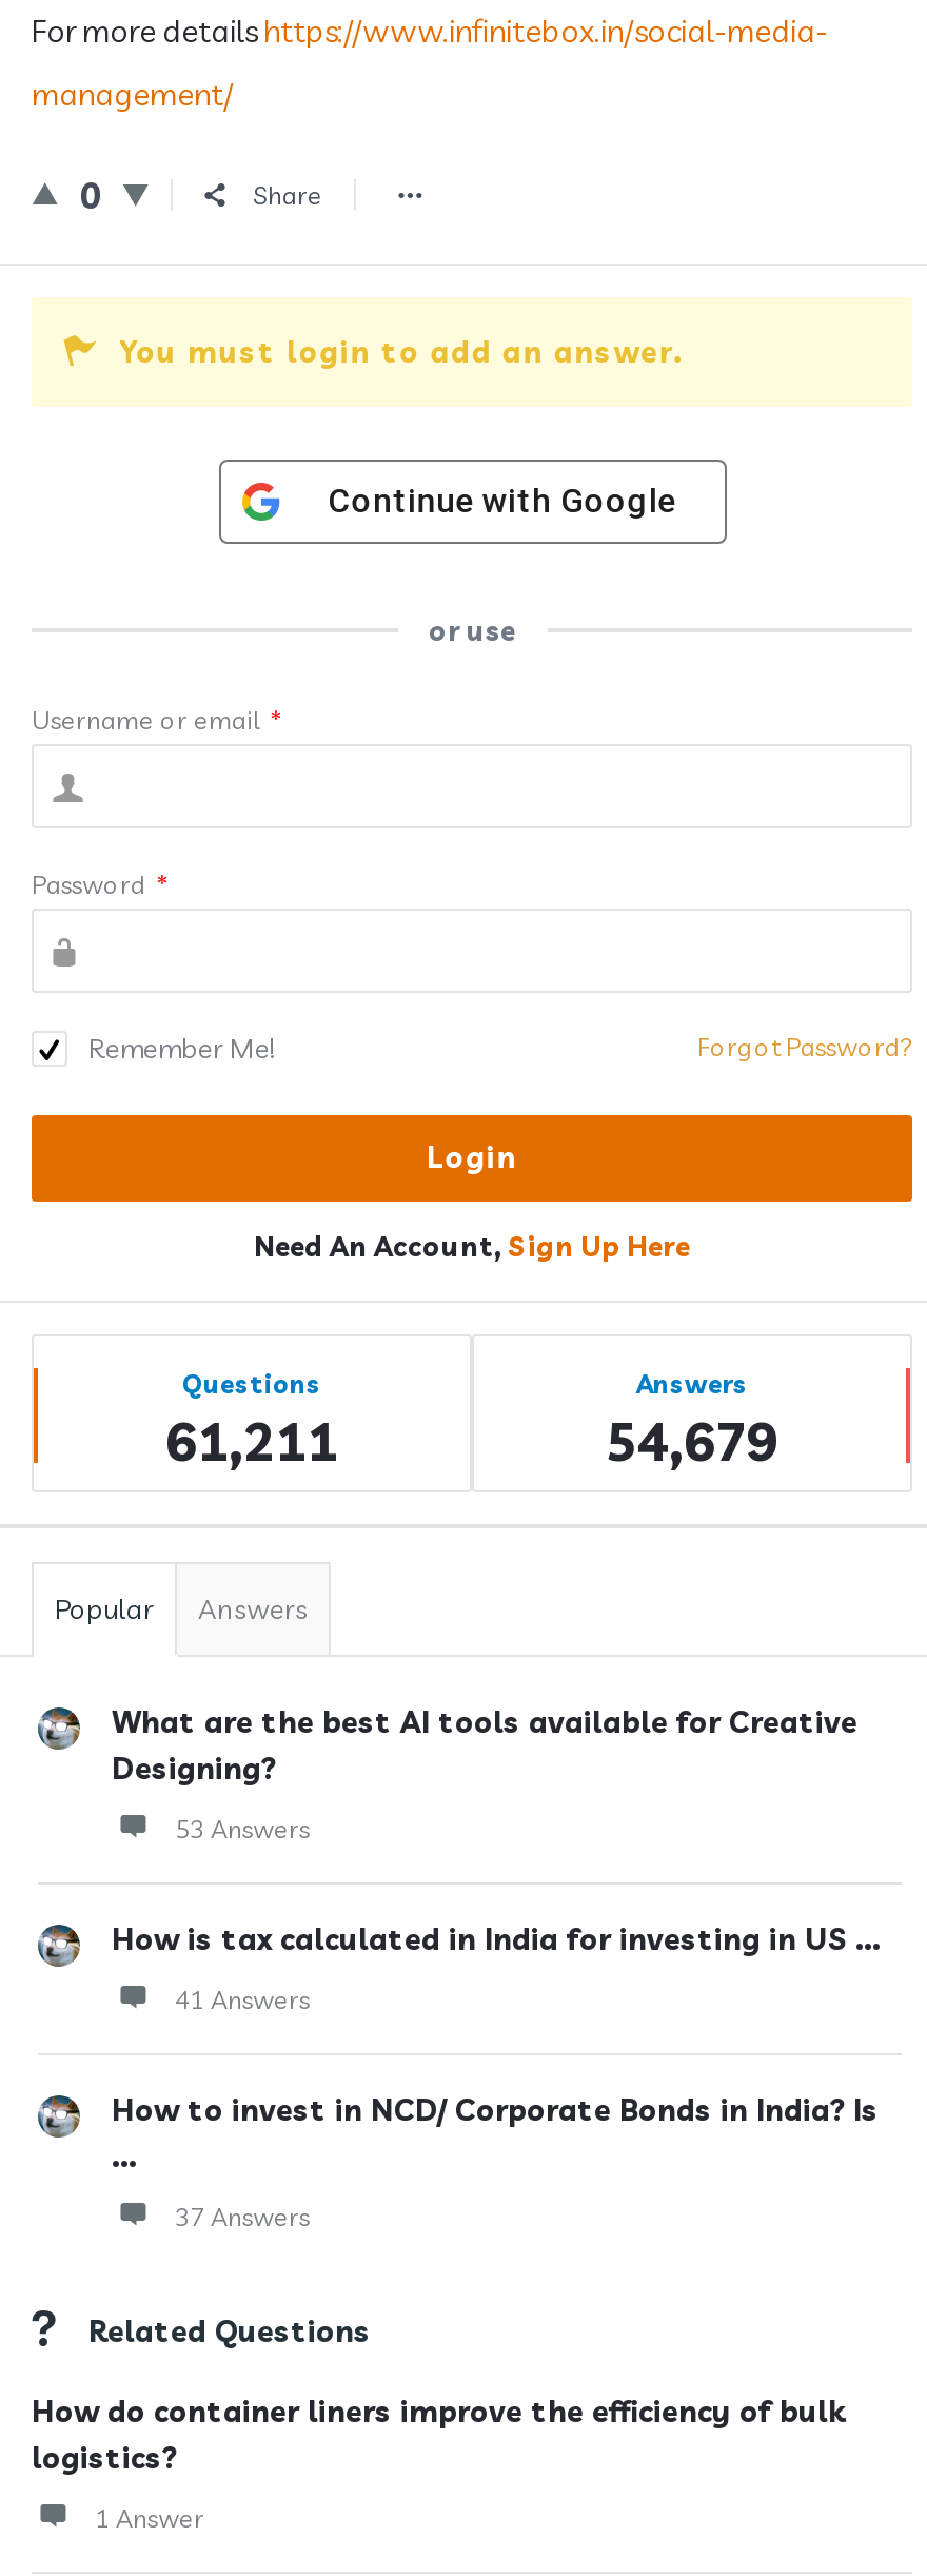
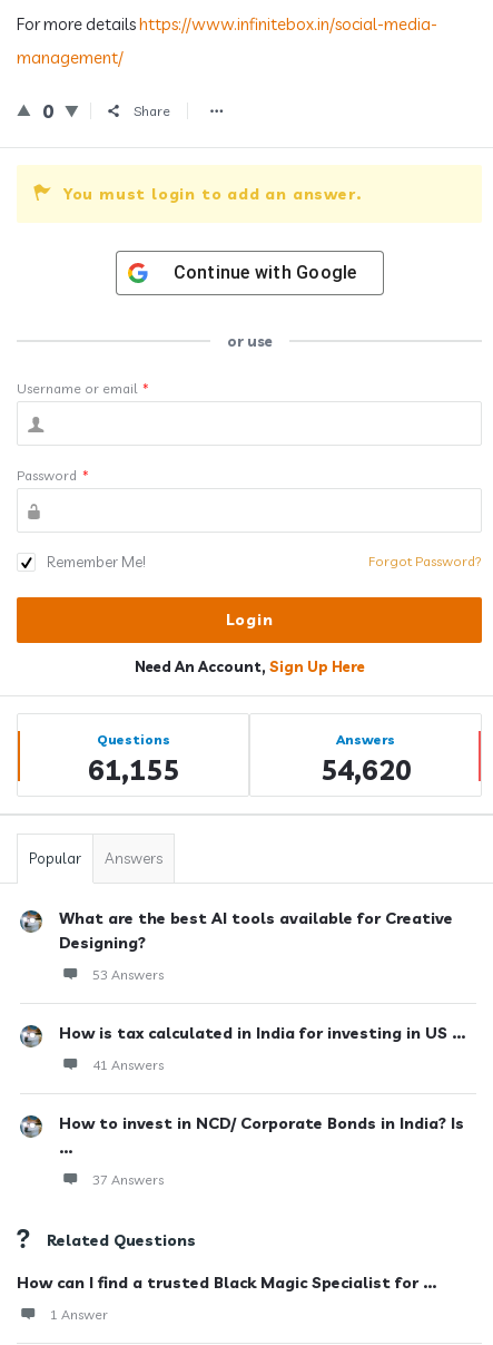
[165,1408,338,1474] 61,211 -> [87,752,179,787] 61,155
[606,1408,778,1474] 54,679 -> [320,752,411,787] 54,620
[32,2393,845,2477] How do container liners improve the efficiency of bulk | logistics? -> [17,1273,436,1293] How can I find a trusted Black Magic Specialist for ...

